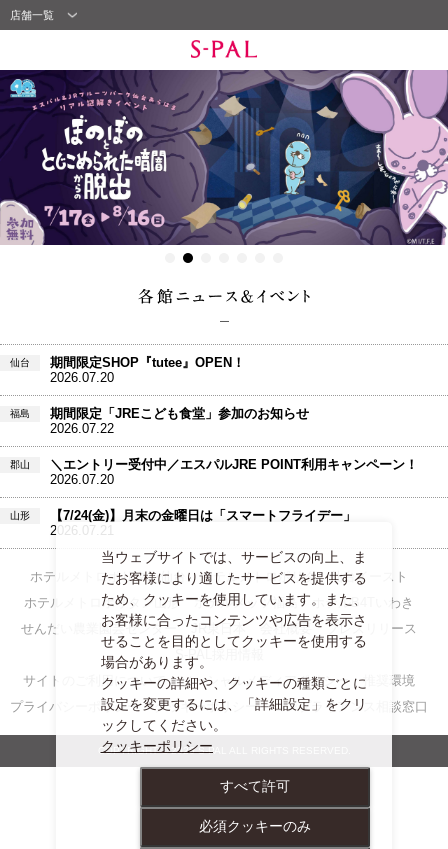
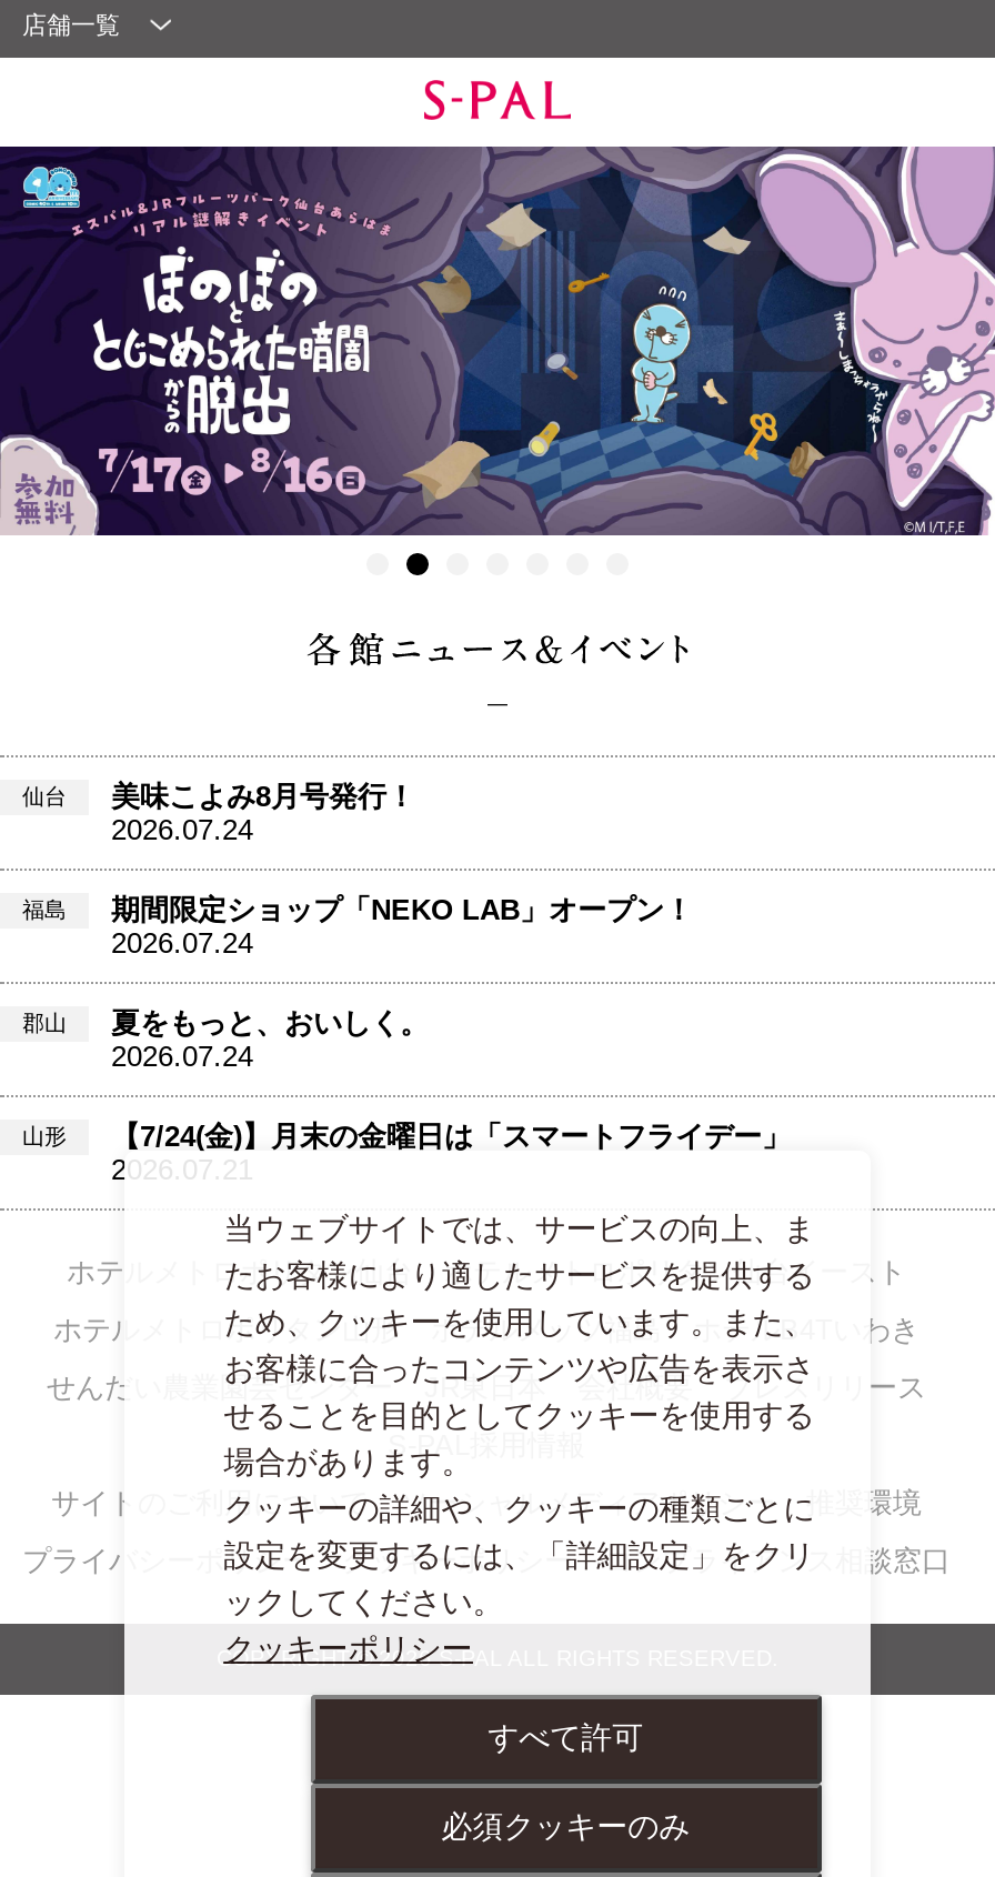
[50,355,245,385] 期間限定SHOP『tutee』OPEN！ | 2026.07.20 -> [111,779,415,845] 美味こよみ8月号発行！ | 2026.07.24
[50,406,309,436] 期間限定「JREこども食堂」参加のお知らせ | 2026.07.22 -> [111,892,693,959] 期間限定ショップ「NEKO LAB」オープン！ | 2026.07.24
[50,457,418,487] ＼エントリー受付中／エスパルJRE POINT利用キャンペーン！ | 2026.07.20 -> [111,1005,429,1072] 夏をもっと、おいしく。 | 2026.07.24

